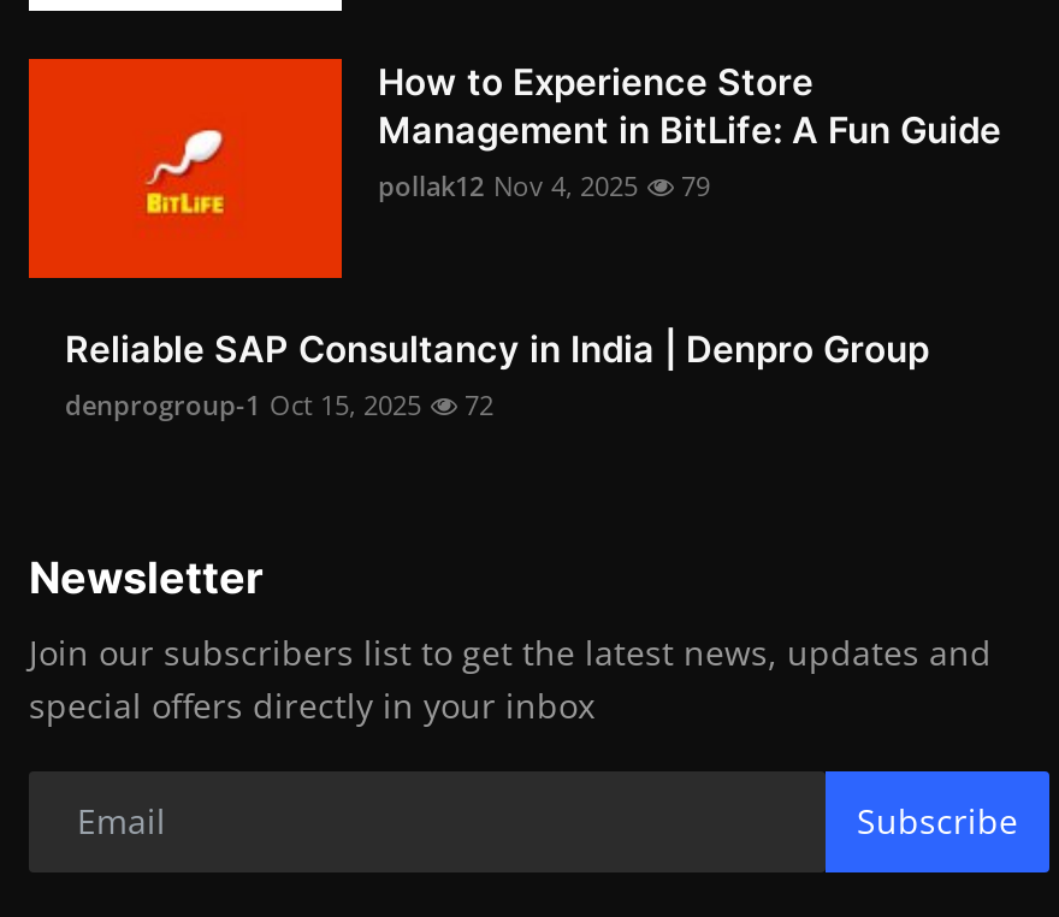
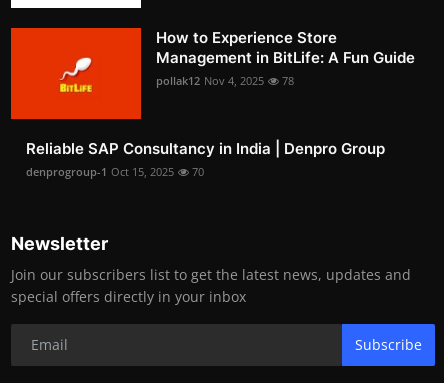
[378,167,710,203] pollak12 Nov 4, 2025 79 -> [156,73,294,88] pollak12 Nov 4, 2025 78
[65,386,493,422] denprogroup-1 Oct 15, 2025 72 -> [26,164,204,179] denprogroup-1 Oct 15, 2025 70

